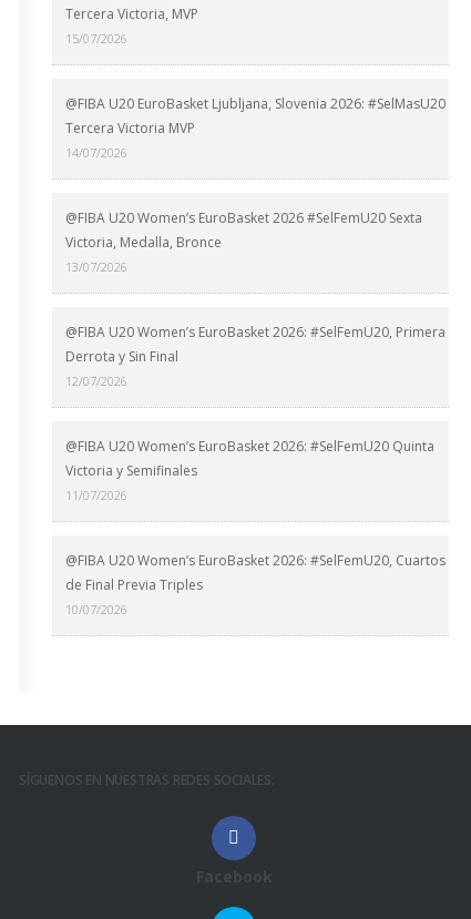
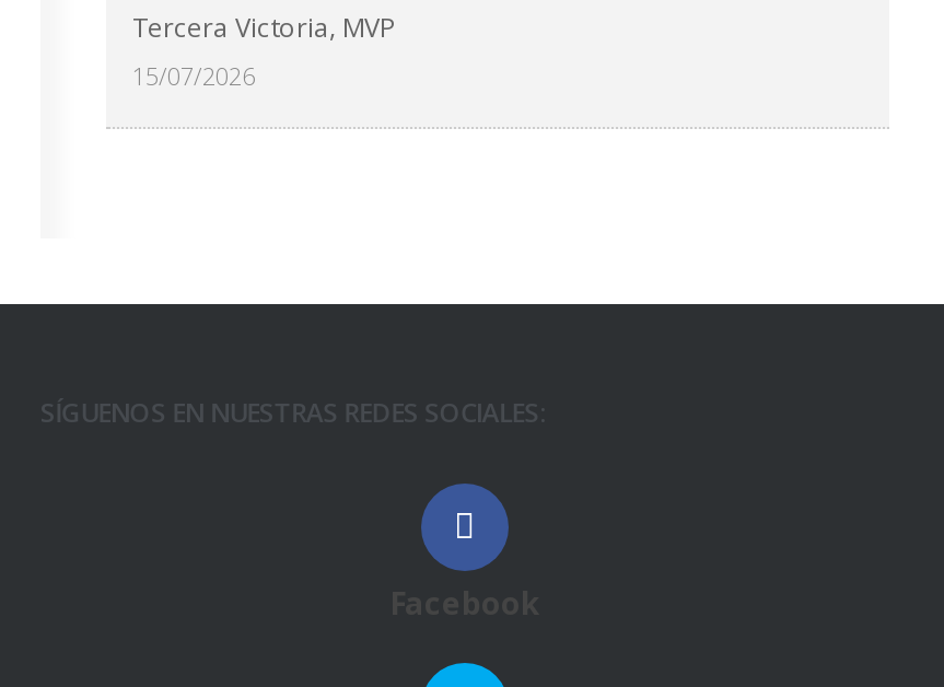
[65,94,446,161] @FIBA U20 EuroBasket Ljubljana, Slovenia 2026: #SelMasU20 | Tercera Victoria MVP | 14/07/2026 -> none
[65,208,422,275] @FIBA U20 Women’s EuroBasket 2026 #SelFemU20 Sexta | Victoria, Medalla, Bronce | 13/07/2026 -> none
[65,322,446,389] @FIBA U20 Women’s EuroBasket 2026: #SelFemU20, Primera | Derrota y Sin Final | 12/07/2026 -> none
[65,437,434,503] @FIBA U20 Women’s EuroBasket 2026: #SelFemU20 Quinta | Victoria y Semifinales | 11/07/2026 -> none
[65,551,446,617] @FIBA U20 Women’s EuroBasket 2026: #SelFemU20, Cuartos | de Final Previa Triples | 10/07/2026 -> none

